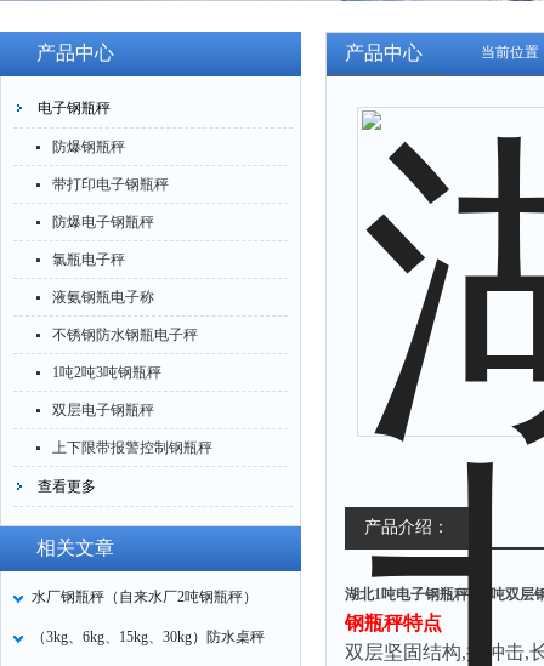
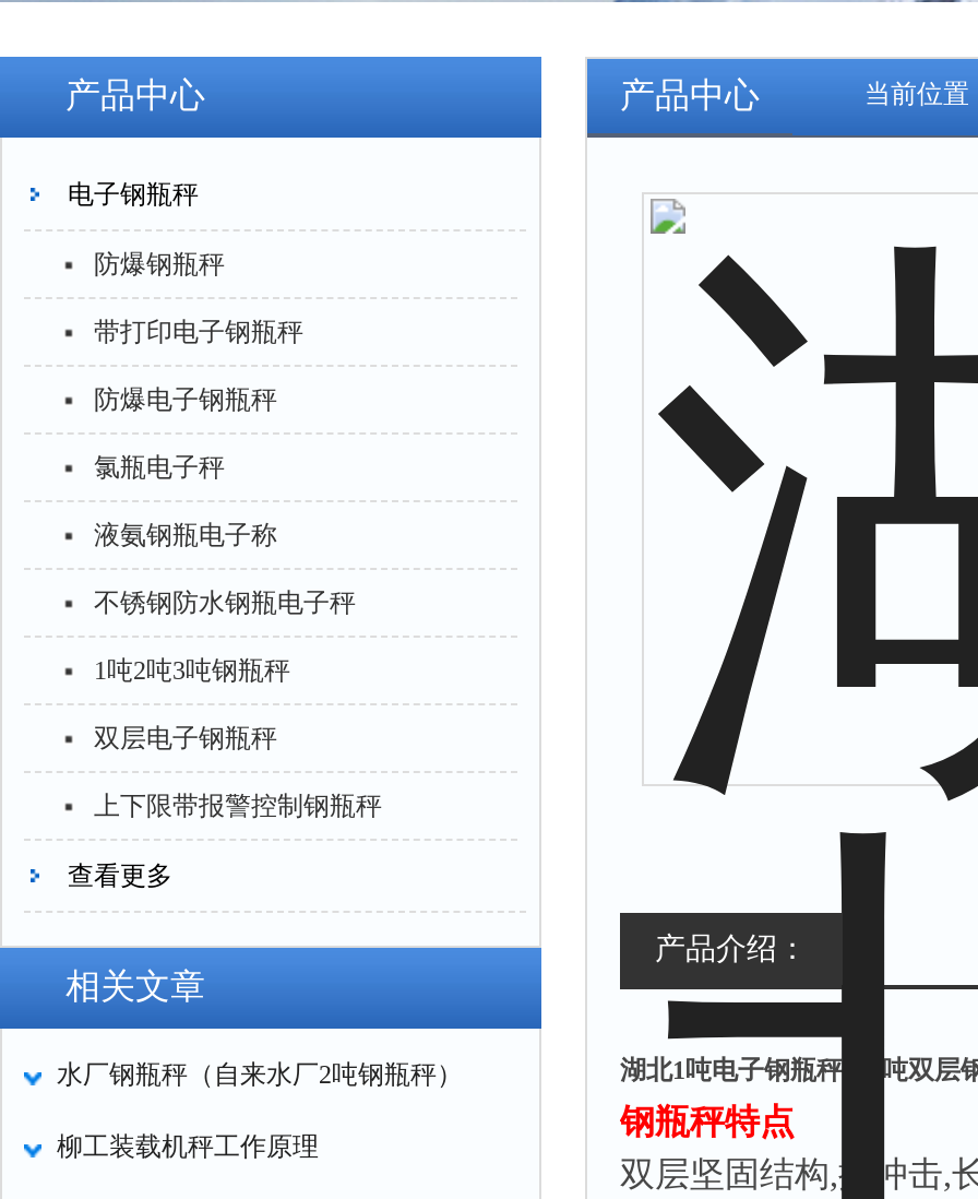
[32,628,265,645] （3kg、6kg、15kg、30kg）防水桌秤 -> [57,1131,319,1162] 柳工装载机秤工作原理

